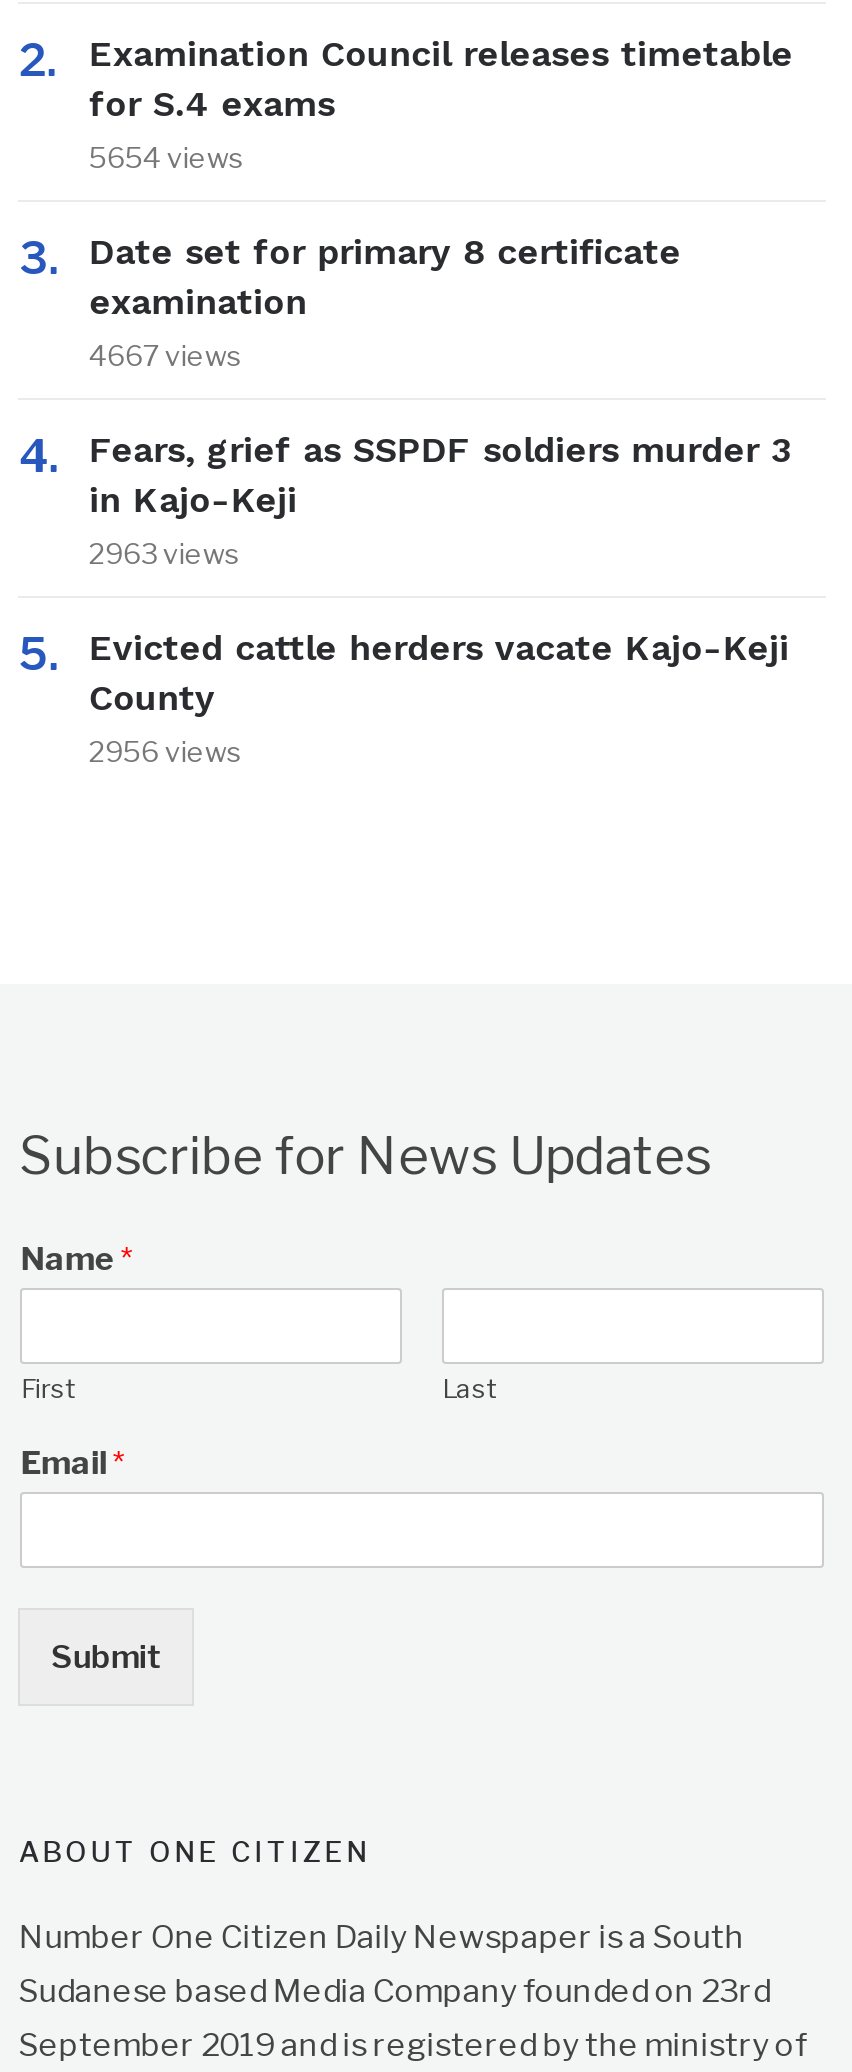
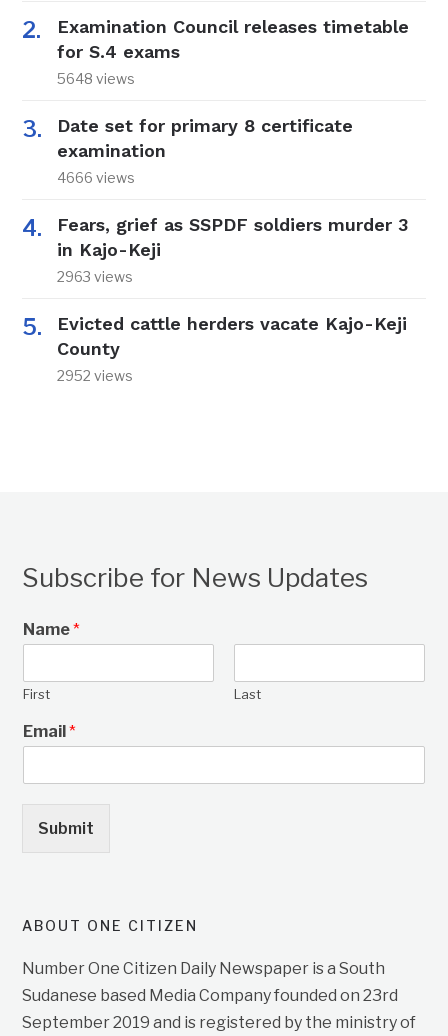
[89,140,245,174] 5654 views -> [57,70,135,87] 5648 views
[89,338,243,372] 4667 views -> [57,169,135,186] 4666 views
[89,734,243,768] 2956 views -> [57,367,133,384] 2952 views

